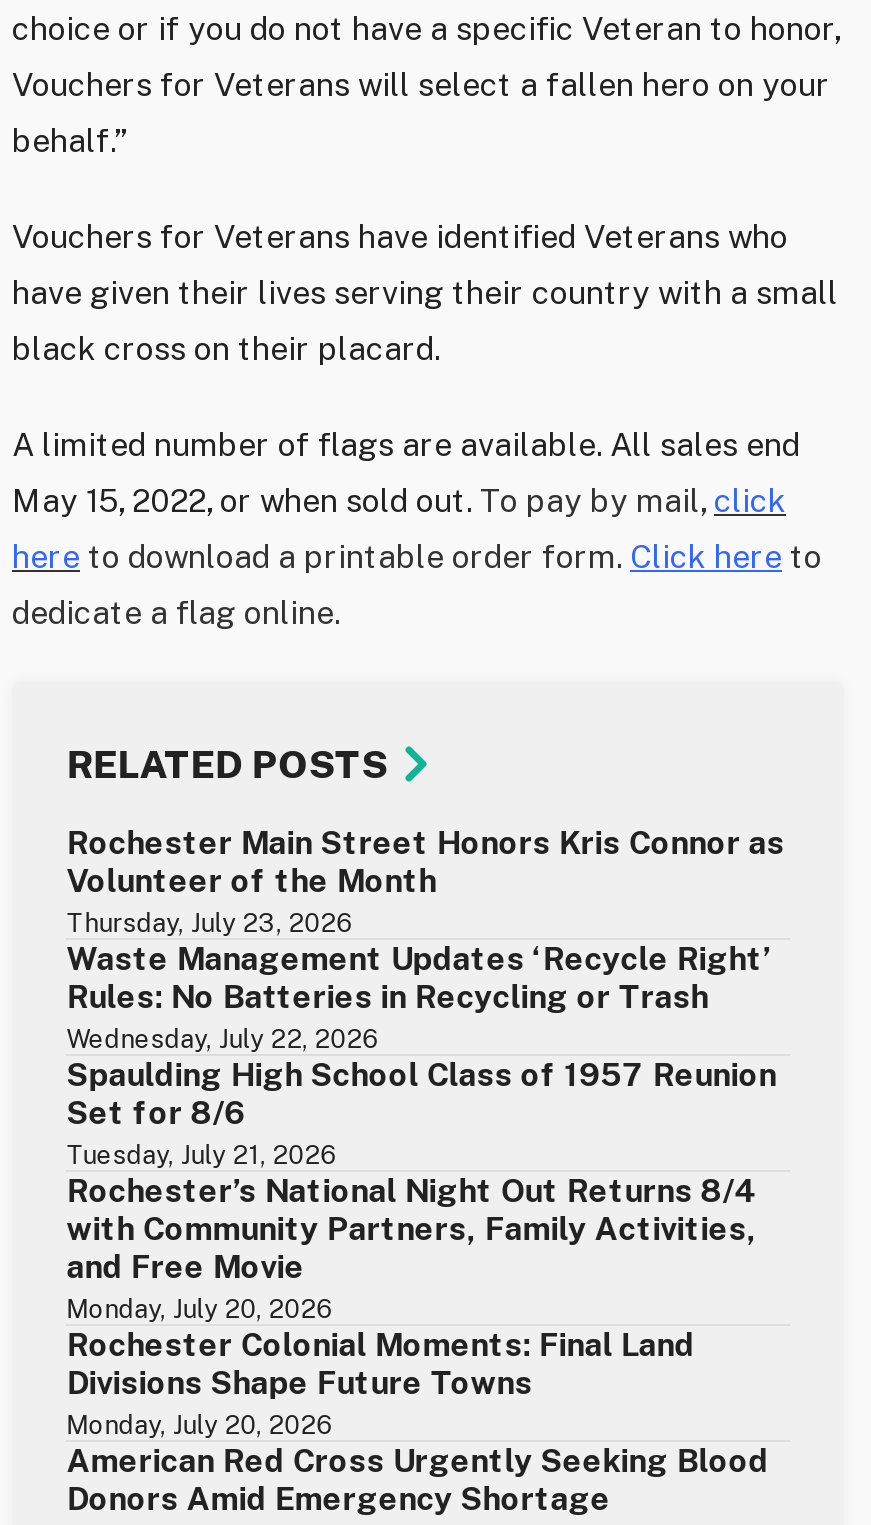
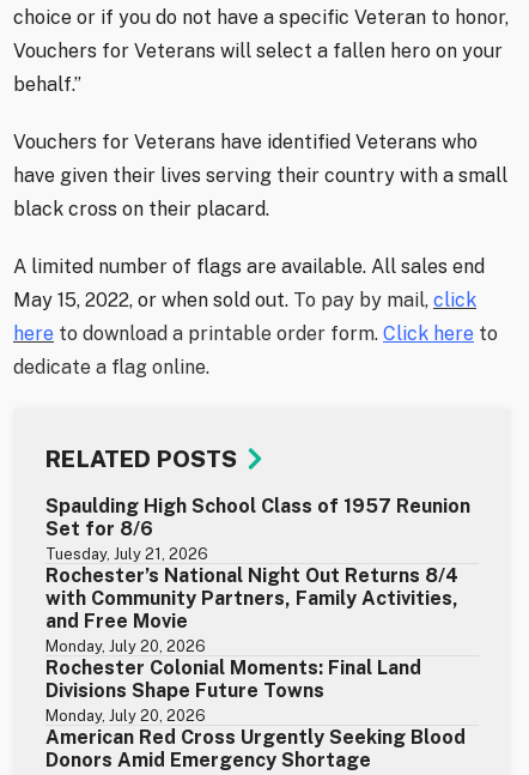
[66,824,784,1054] Rochester Main Street Honors Kris Connor as | Volunteer of the Month | Thursday, July 23, 2026 | Waste Management Updates ‘Recycle Right’ | Rules: No Batteries in Recycling or Trash | Wednesday, July 22, 2026 -> none

